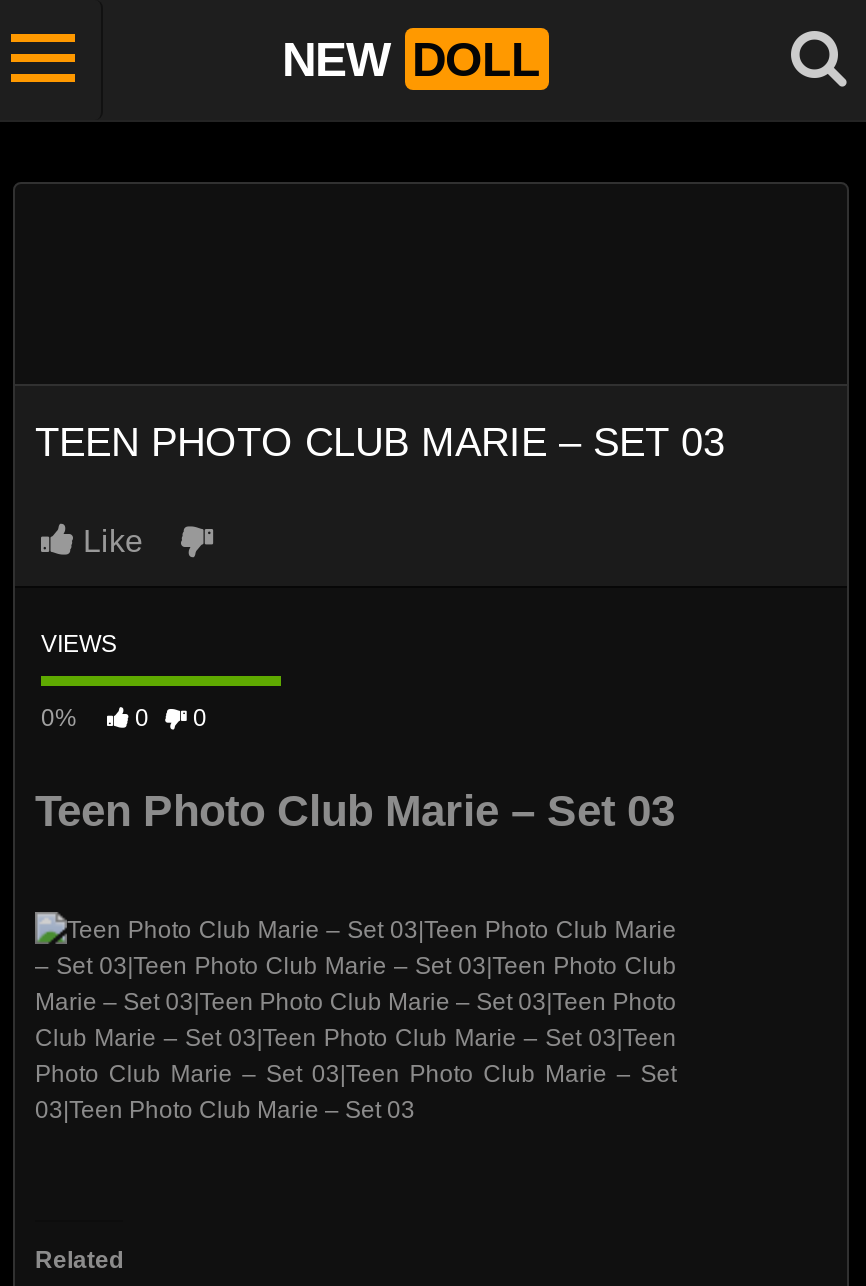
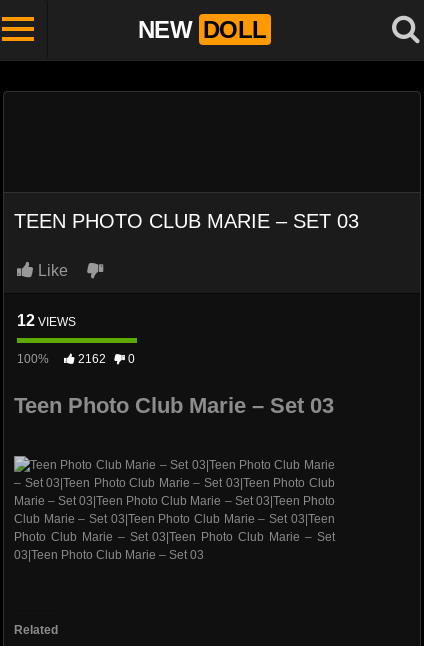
[41,630,117,658] VIEWS -> [17,312,76,329] 12 VIEWS
[41,704,149,732] 0% | 0 -> [17,352,106,366] 100% | 2162

